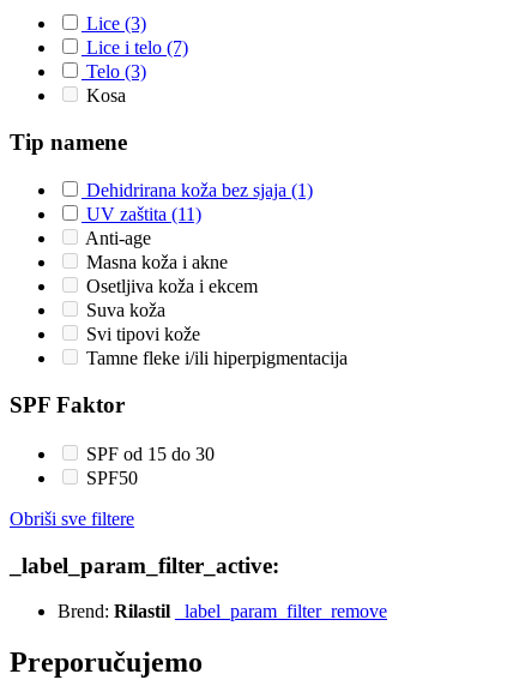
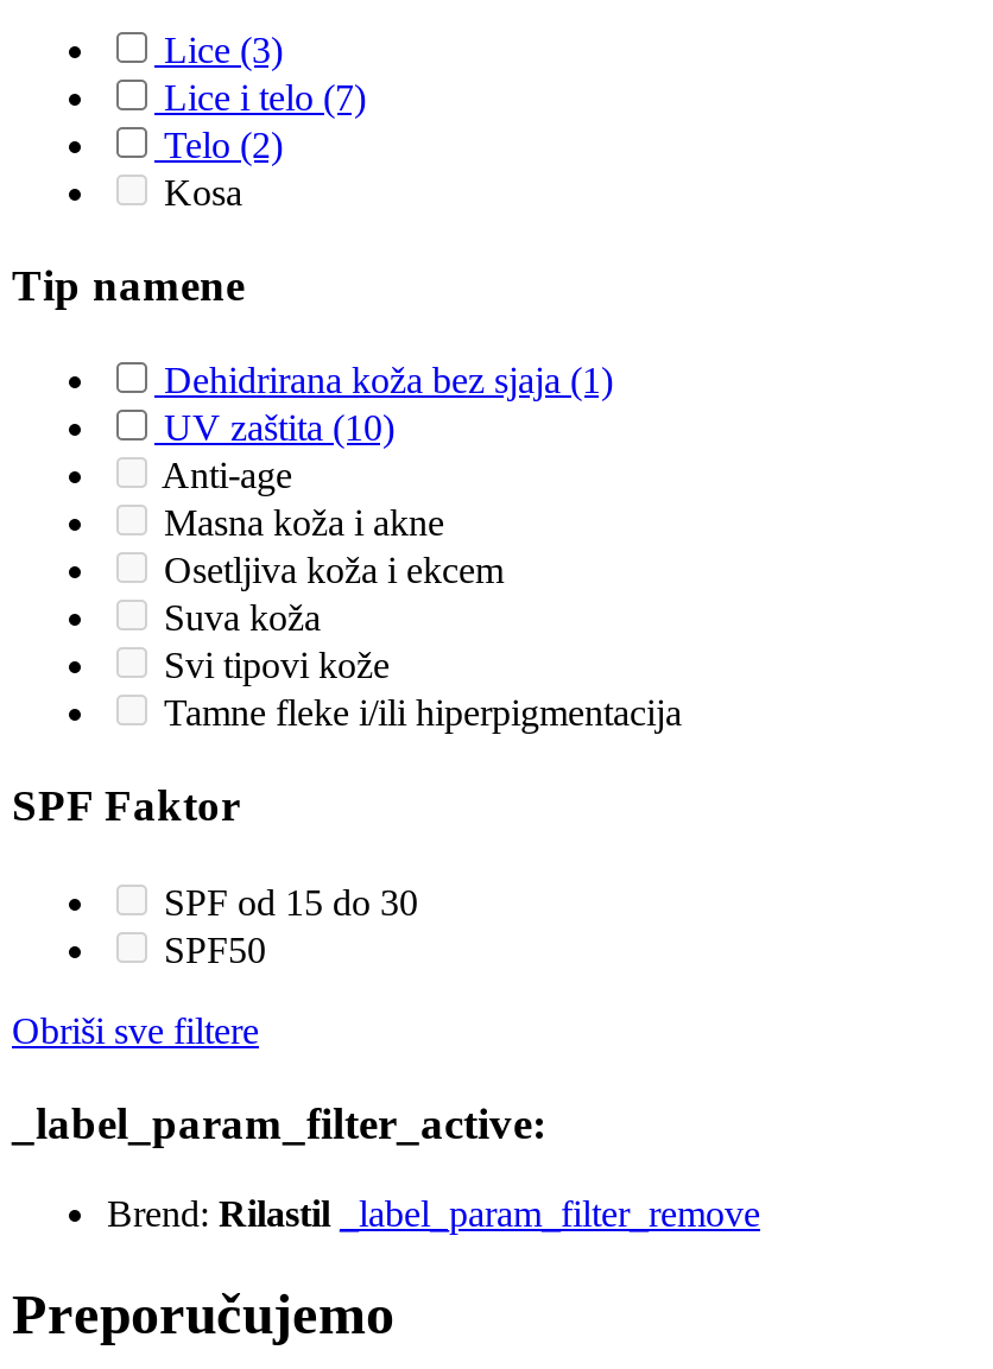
[86,61,146,82] Telo (3) -> [164,125,283,165] Telo (2)
[86,204,201,225] UV zaštita (11) -> [164,408,394,449] UV zaštita (10)

